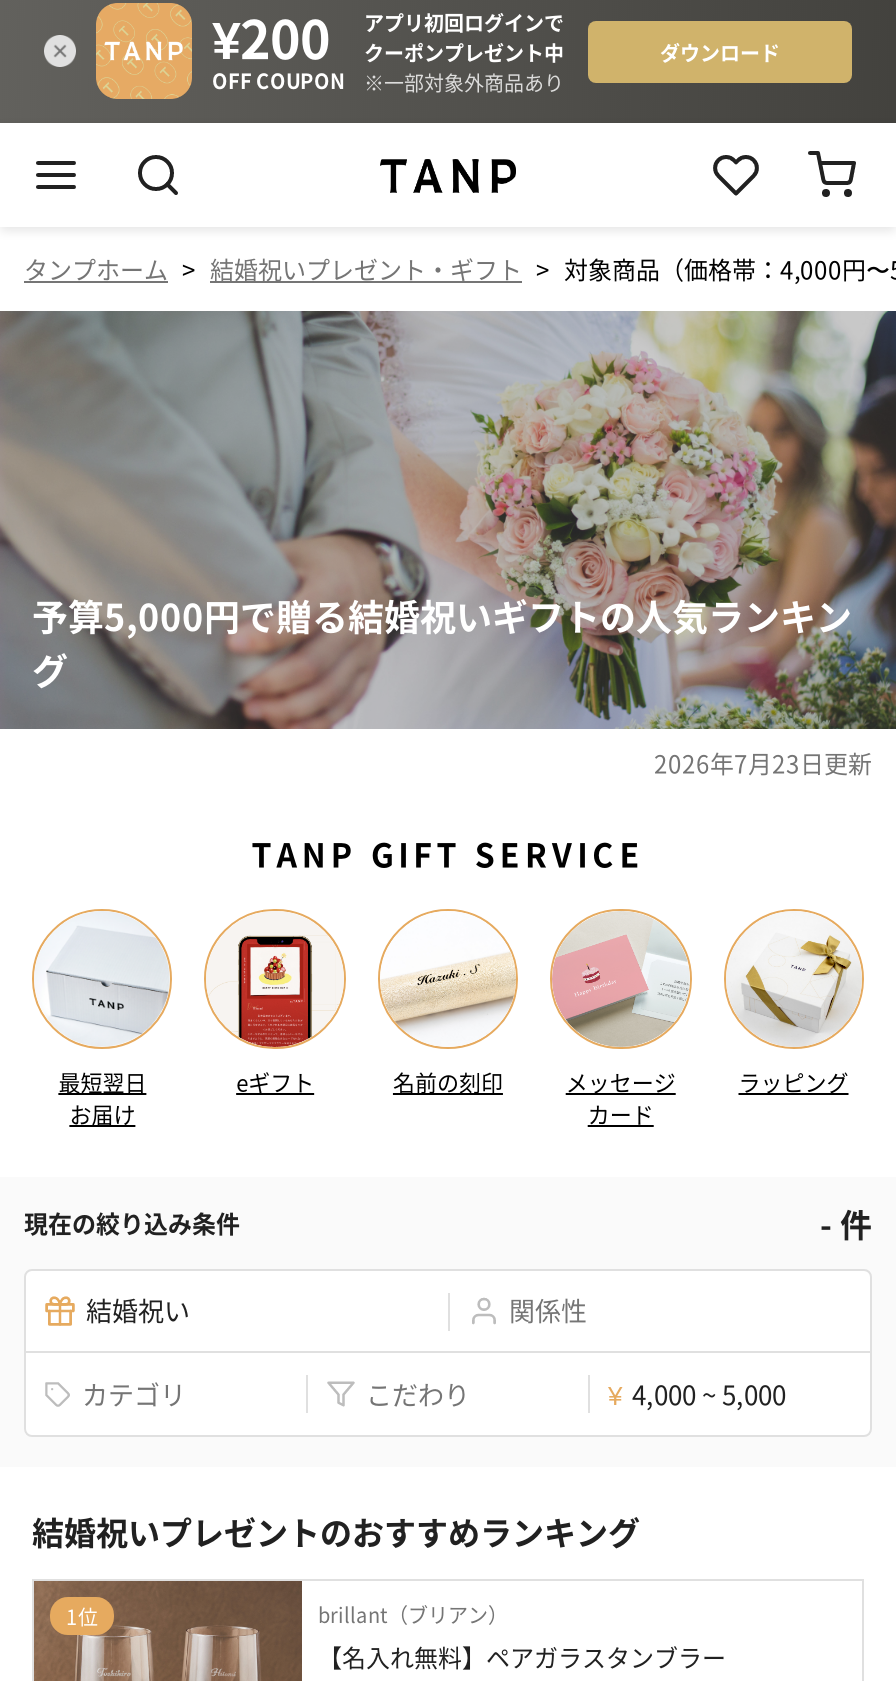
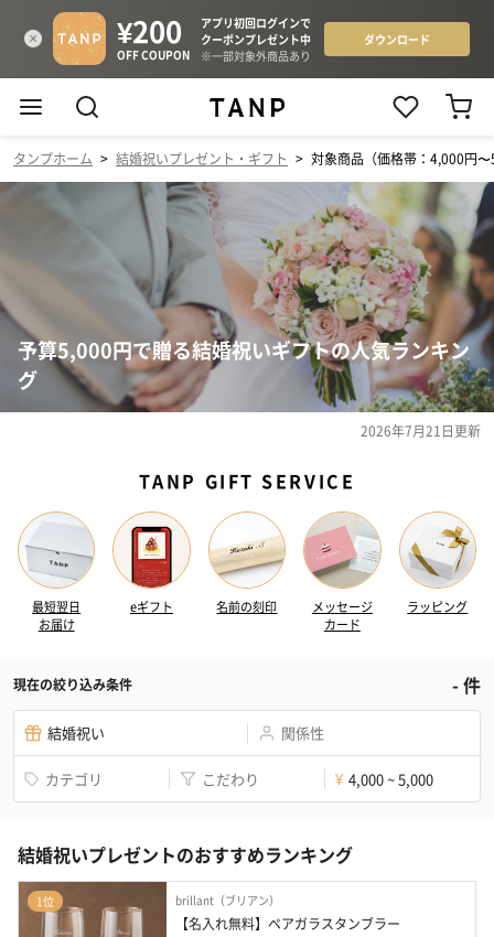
[654,745,872,779] 2026年7月23日更新 -> [361,421,481,440] 2026年7月21日更新

